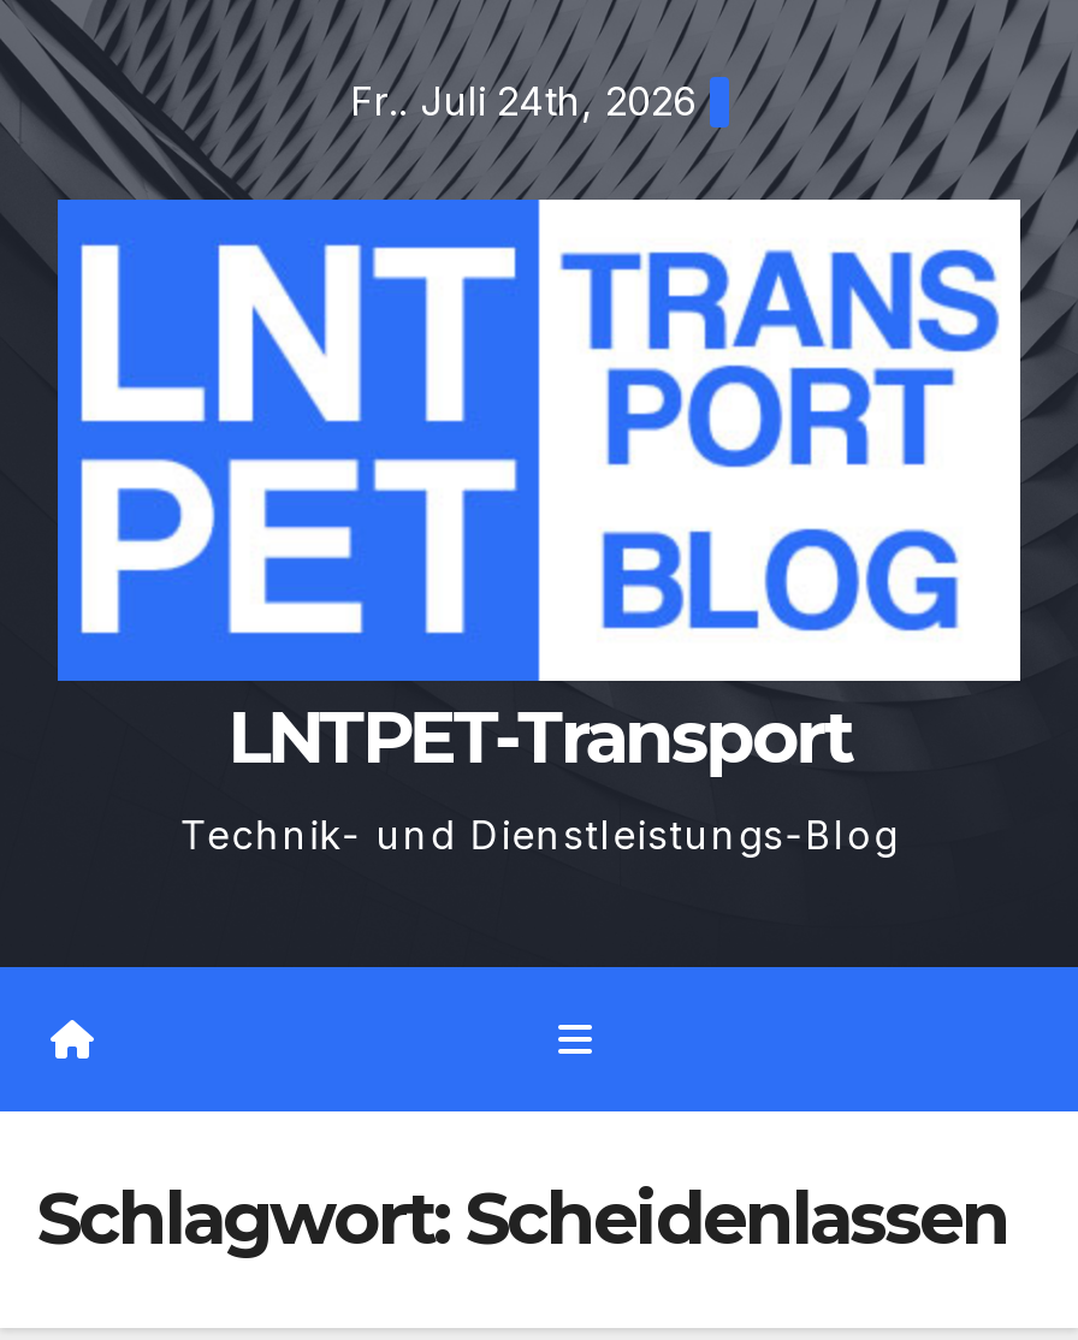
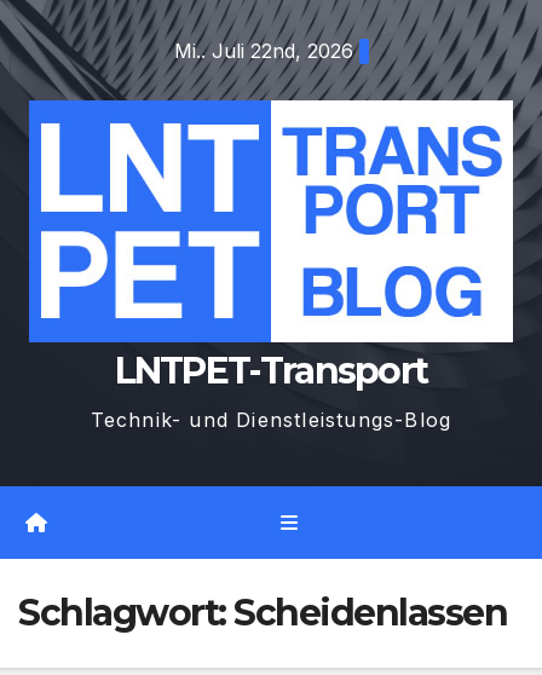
[350,77,697,125] Fr.. Juli 24th, 2026 -> [174,39,353,63] Mi.. Juli 22nd, 2026

